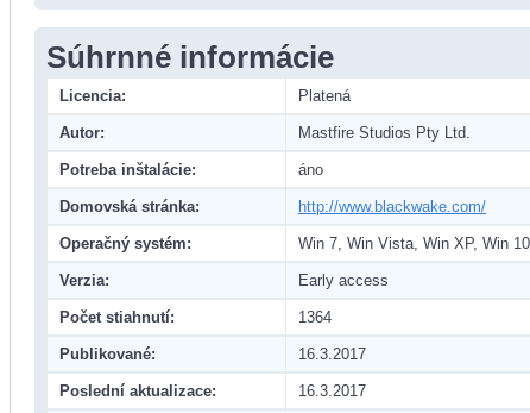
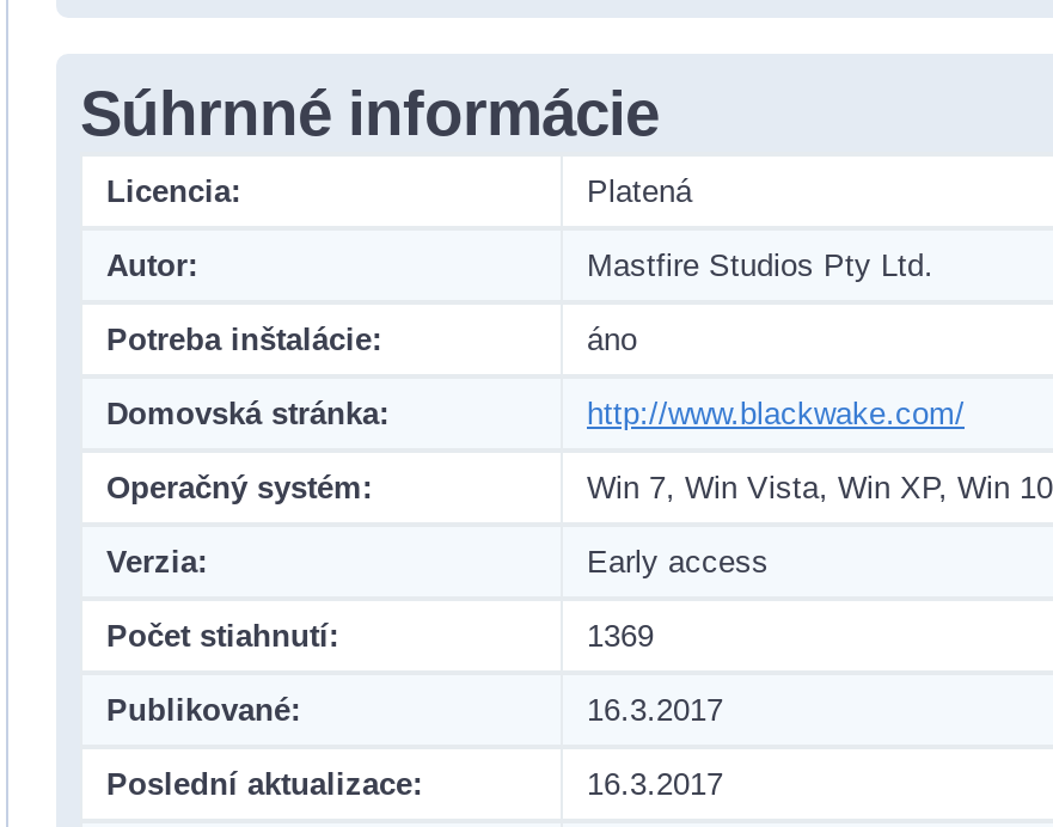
[298,308,332,326] 1364 -> [587,617,654,653] 1369

